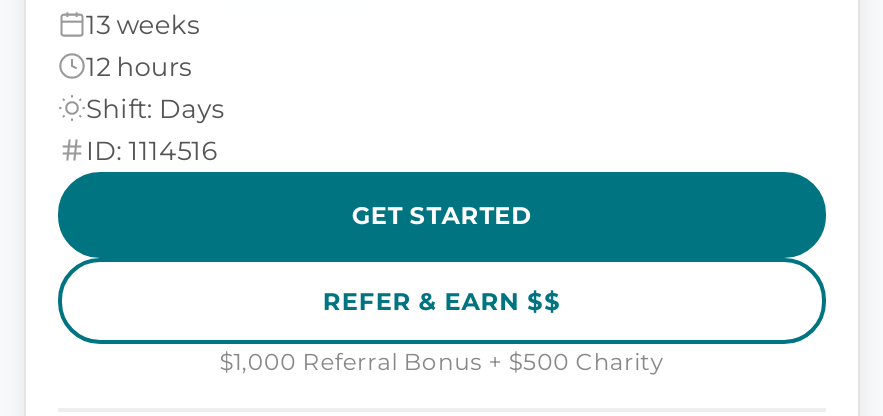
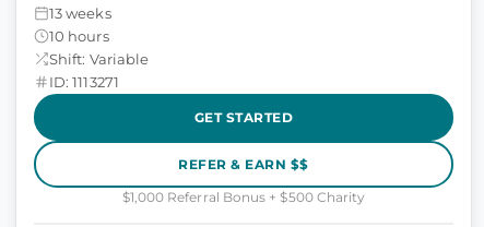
[86,49,191,81] 12 hours -> [49,27,109,44] 10 hours
[86,91,224,123] Shift: Days -> [49,50,149,67] Shift: Variable
[86,133,218,165] ID: 1114516 -> [49,73,119,90] ID: 1113271

